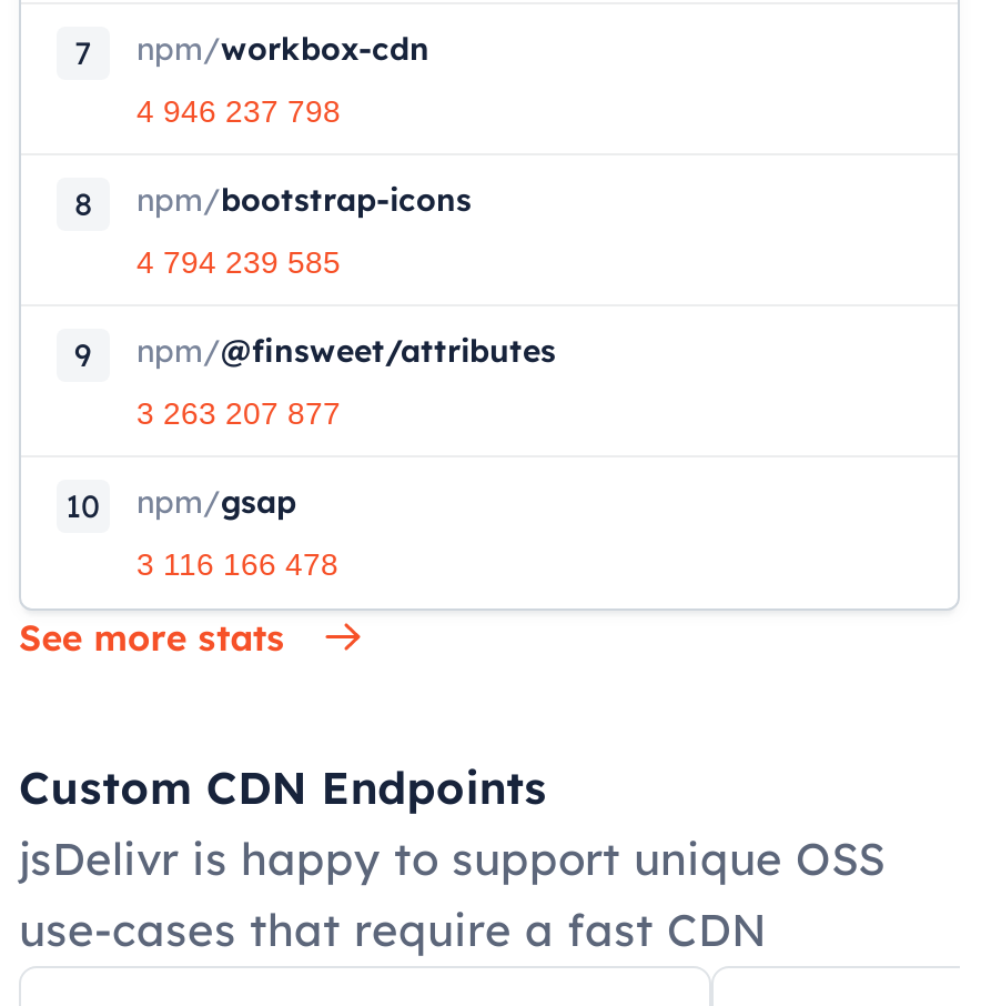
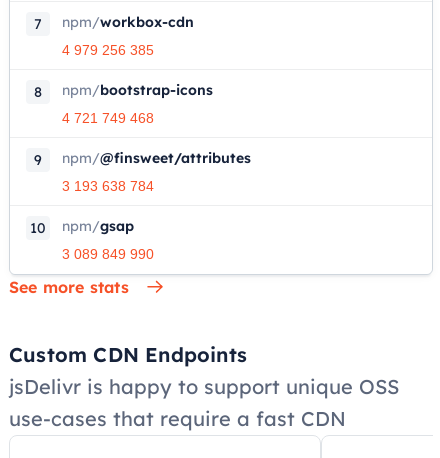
[136,93,341,129] 4 946 237 798 -> [62,42,154,58] 4 979 256 385
[136,244,341,280] 4 794 239 585 -> [62,110,154,126] 4 721 749 468
[136,395,341,431] 3 263 207 877 -> [62,178,154,194] 3 193 638 784
[136,546,338,582] 3 116 166 478 -> [62,246,154,262] 3 089 849 990

